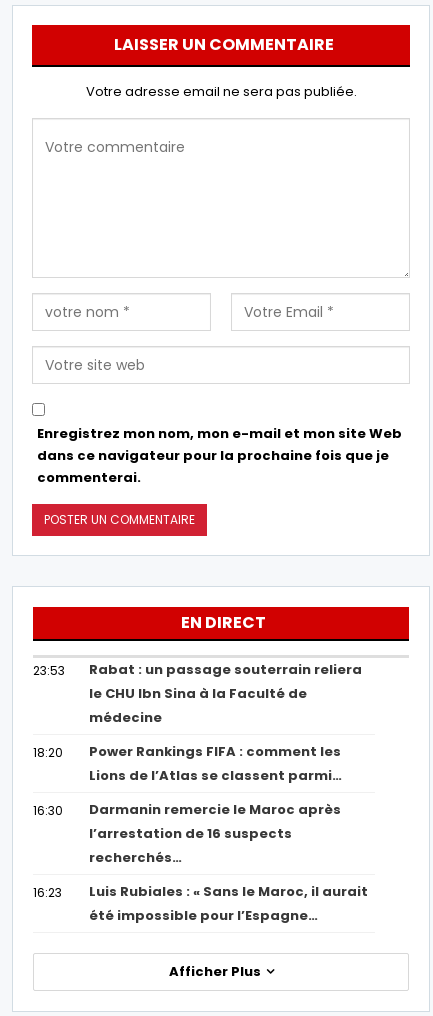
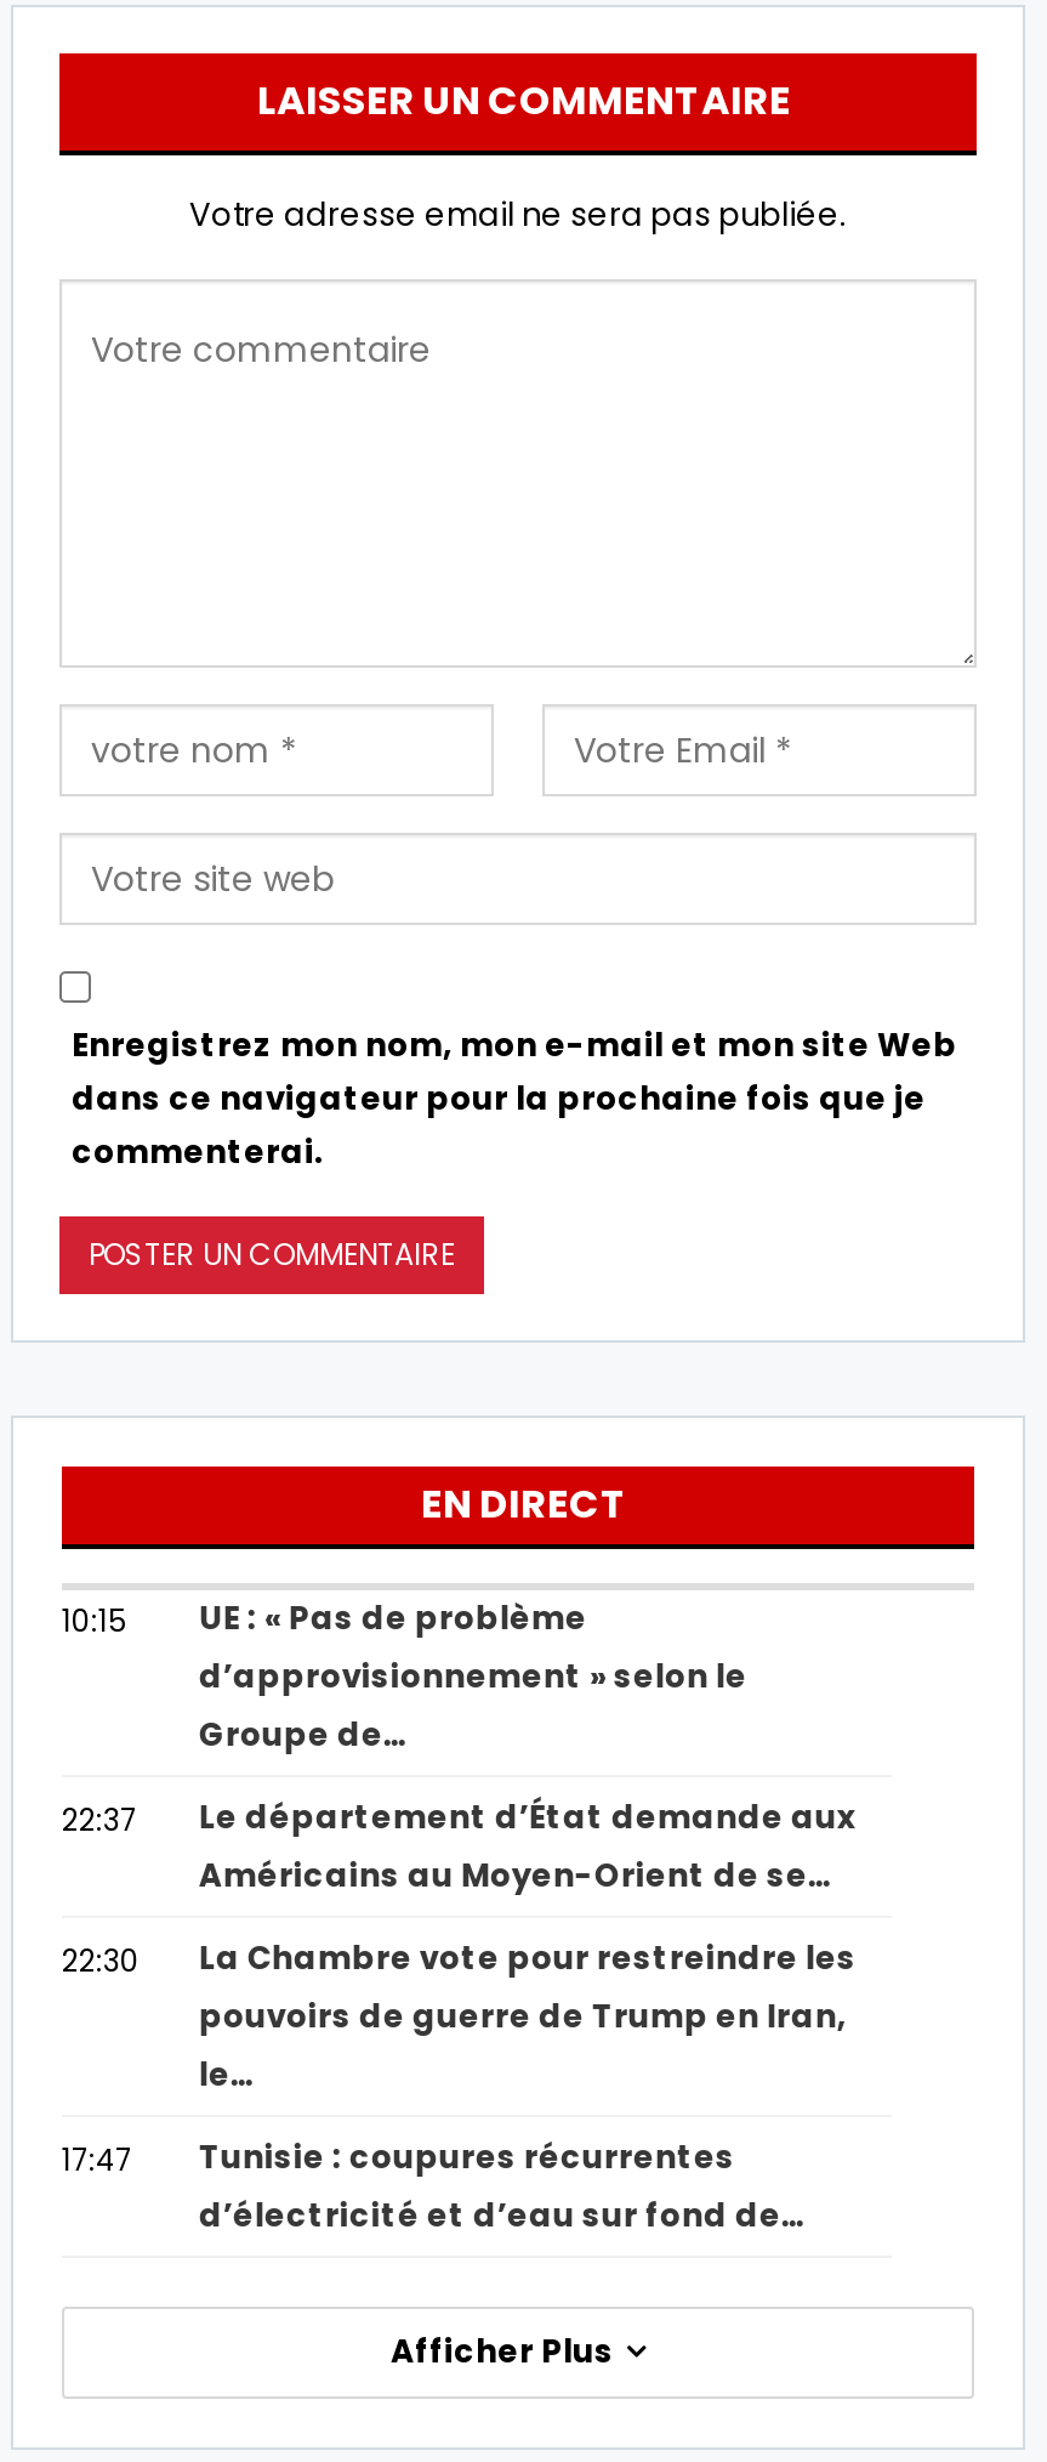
[33,660,362,727] 23:53 | Rabat : un passage souterrain reliera | le CHU Ibn Sina à la Faculté de | médecine -> [62,1594,747,1757] 10:15 | UE : « Pas de problème | d’approvisionnement » selon le | Groupe de…
[33,742,342,785] 18:20 | Power Rankings FIFA : comment les | Lions de l’Atlas se classent parmi… -> [62,1794,856,1898] 22:37 | Le département d’État demande aux | Américains au Moyen-Orient de se…
[33,800,341,867] 16:30 | Darmanin remercie le Maroc après | l’arrestation de 16 suspects | recherchés… -> [62,1934,856,2097] 22:30 | La Chambre vote pour restreindre les | pouvoirs de guerre de Trump en Iran, | le…
[33,882,368,925] 16:23 | Luis Rubiales : « Sans le Maroc, il aurait | été impossible pour l’Espagne… -> [62,2133,805,2238] 17:47 | Tunisie : coupures récurrentes | d’électricité et d’eau sur fond de…

